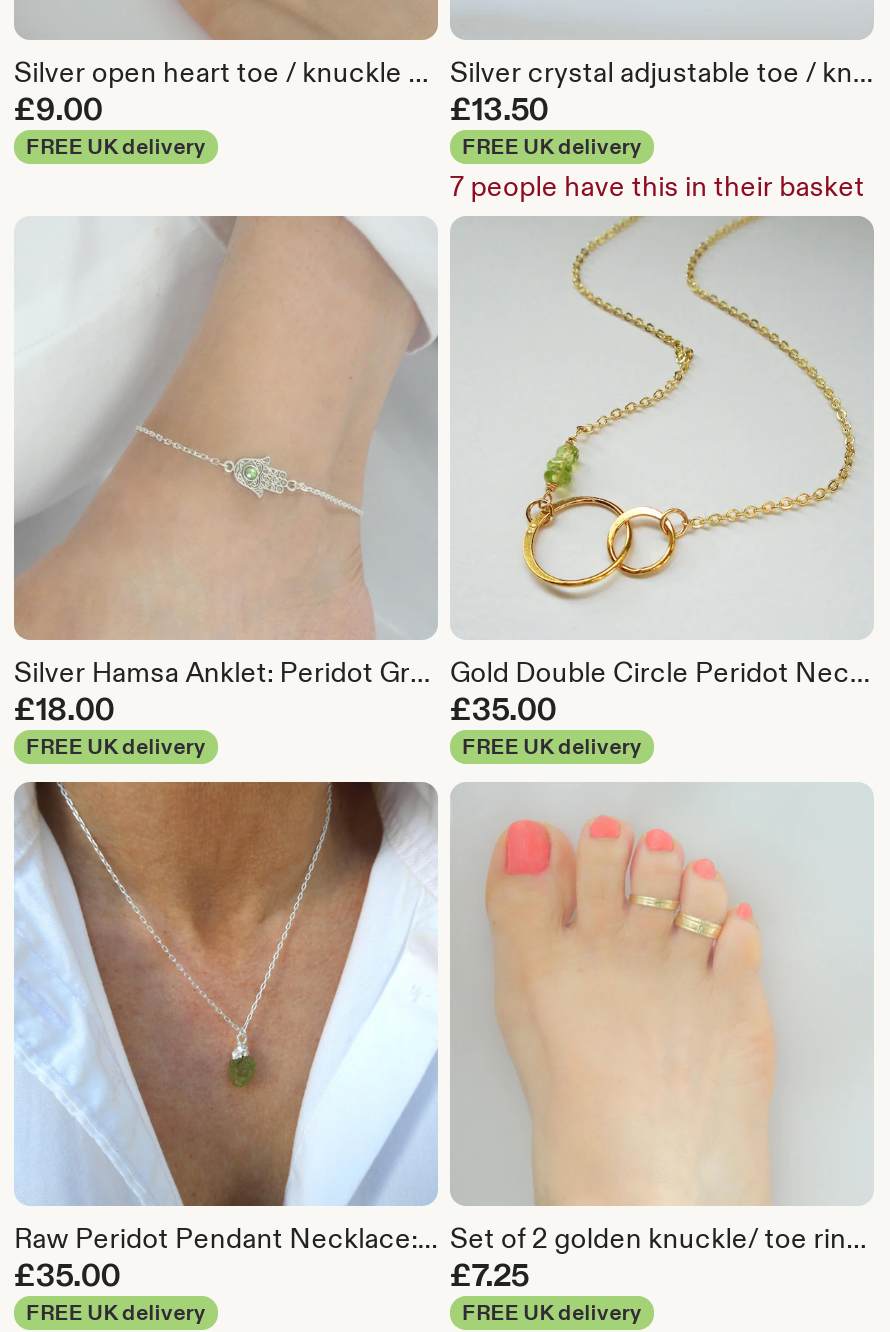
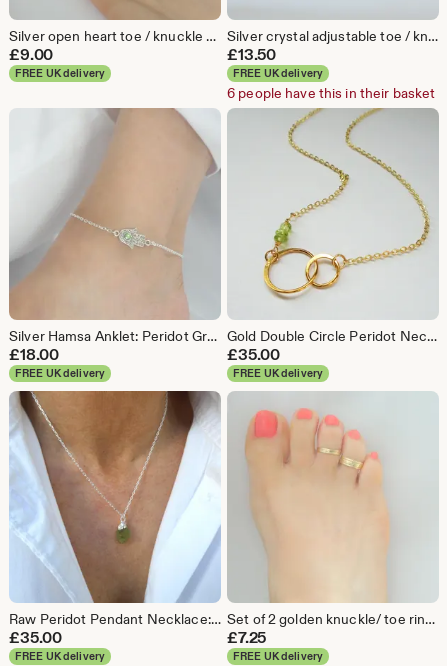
[450,168,865,204] 7 people have this in their basket -> [227,84,435,102] 6 people have this in their basket

